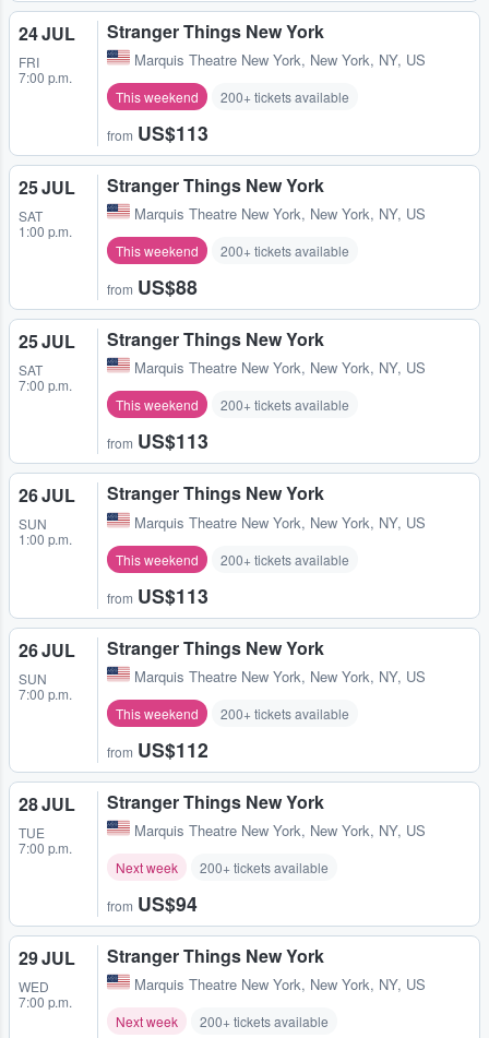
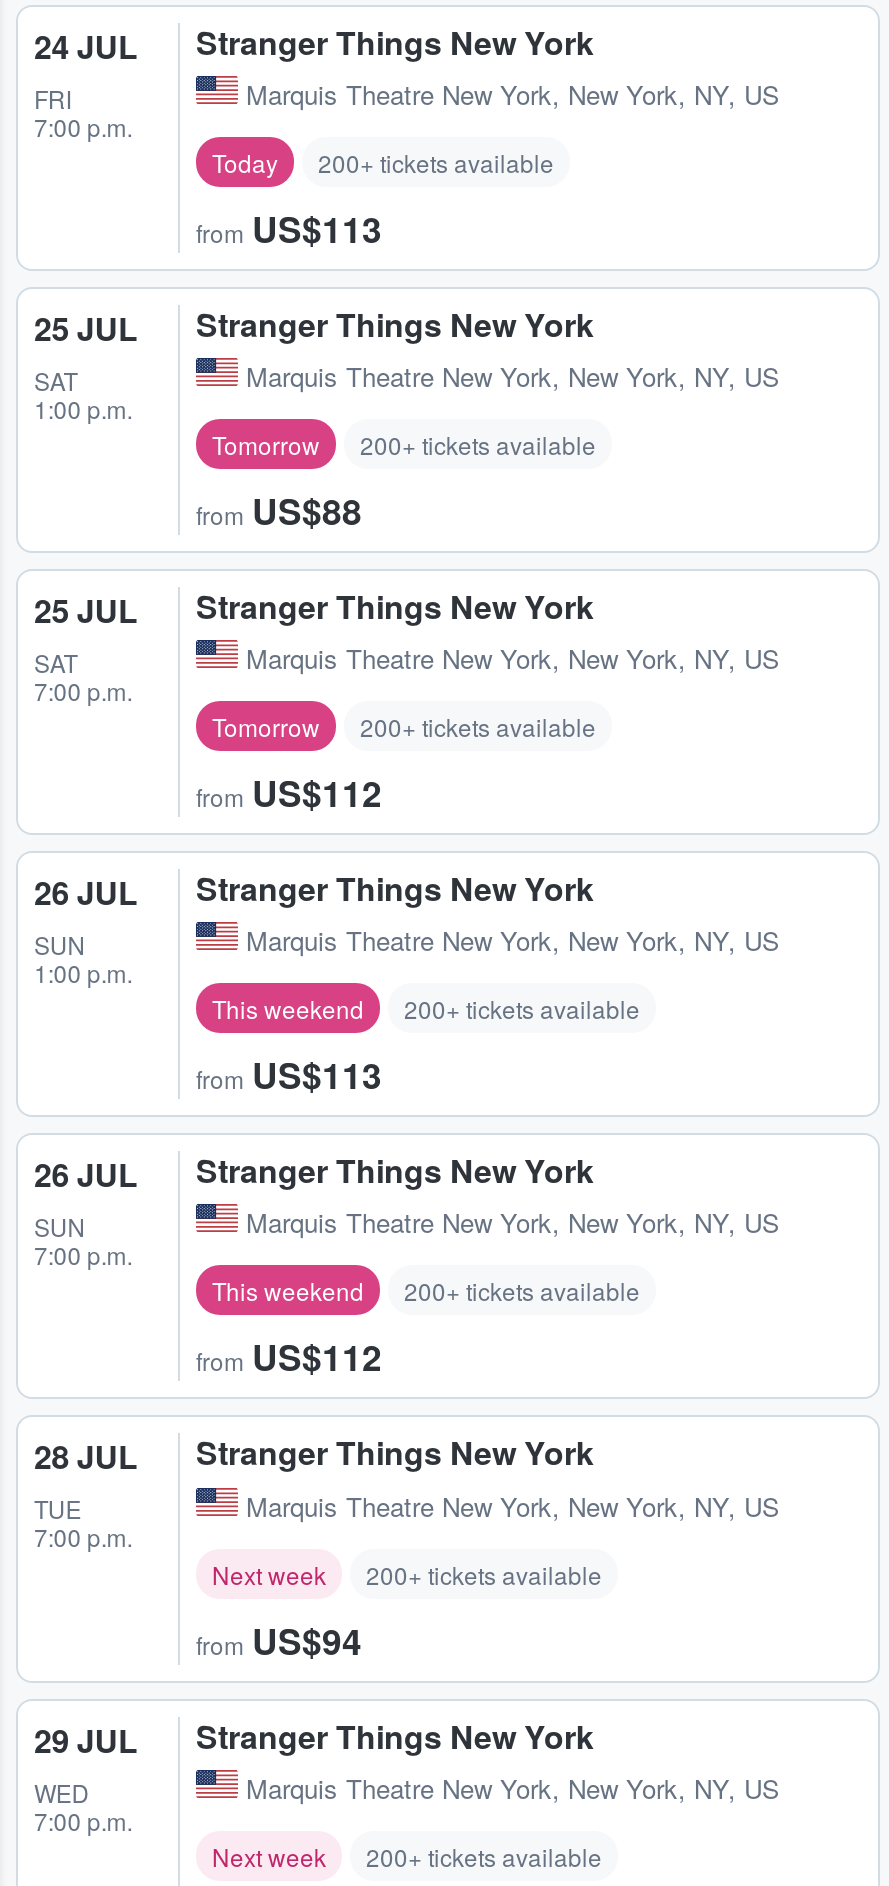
[116,88,199,106] This weekend -> [212,146,278,180] Today
[116,242,199,260] This weekend -> [212,428,320,462] Tomorrow
[116,396,199,414] This weekend -> [212,710,320,744] Tomorrow
[107,427,208,455] from US$113 -> [196,768,382,818] from US$112

